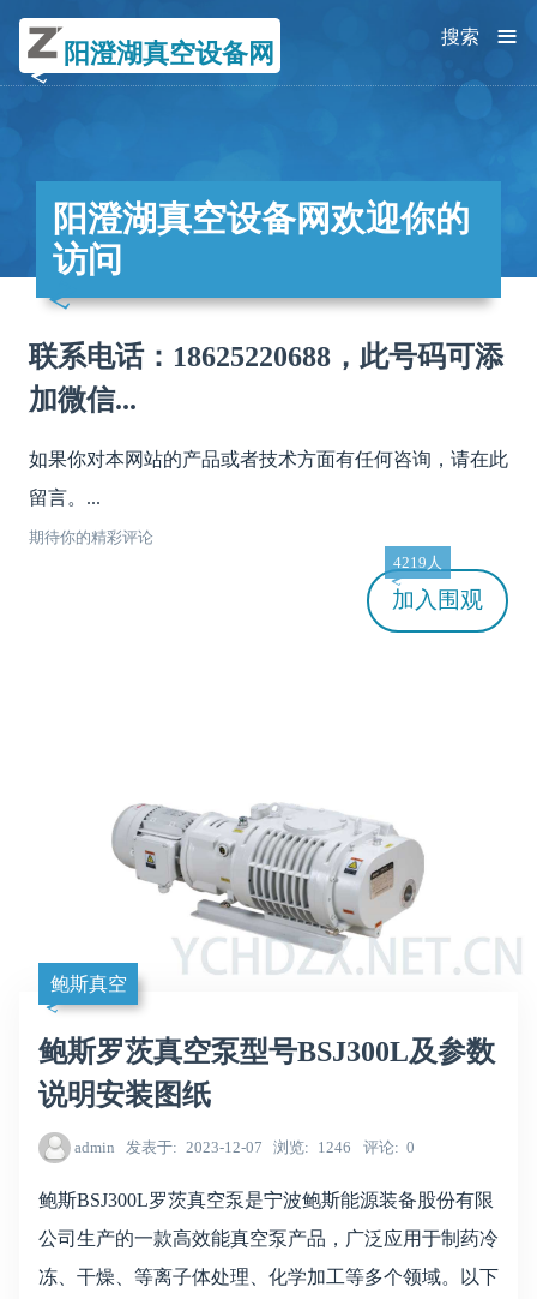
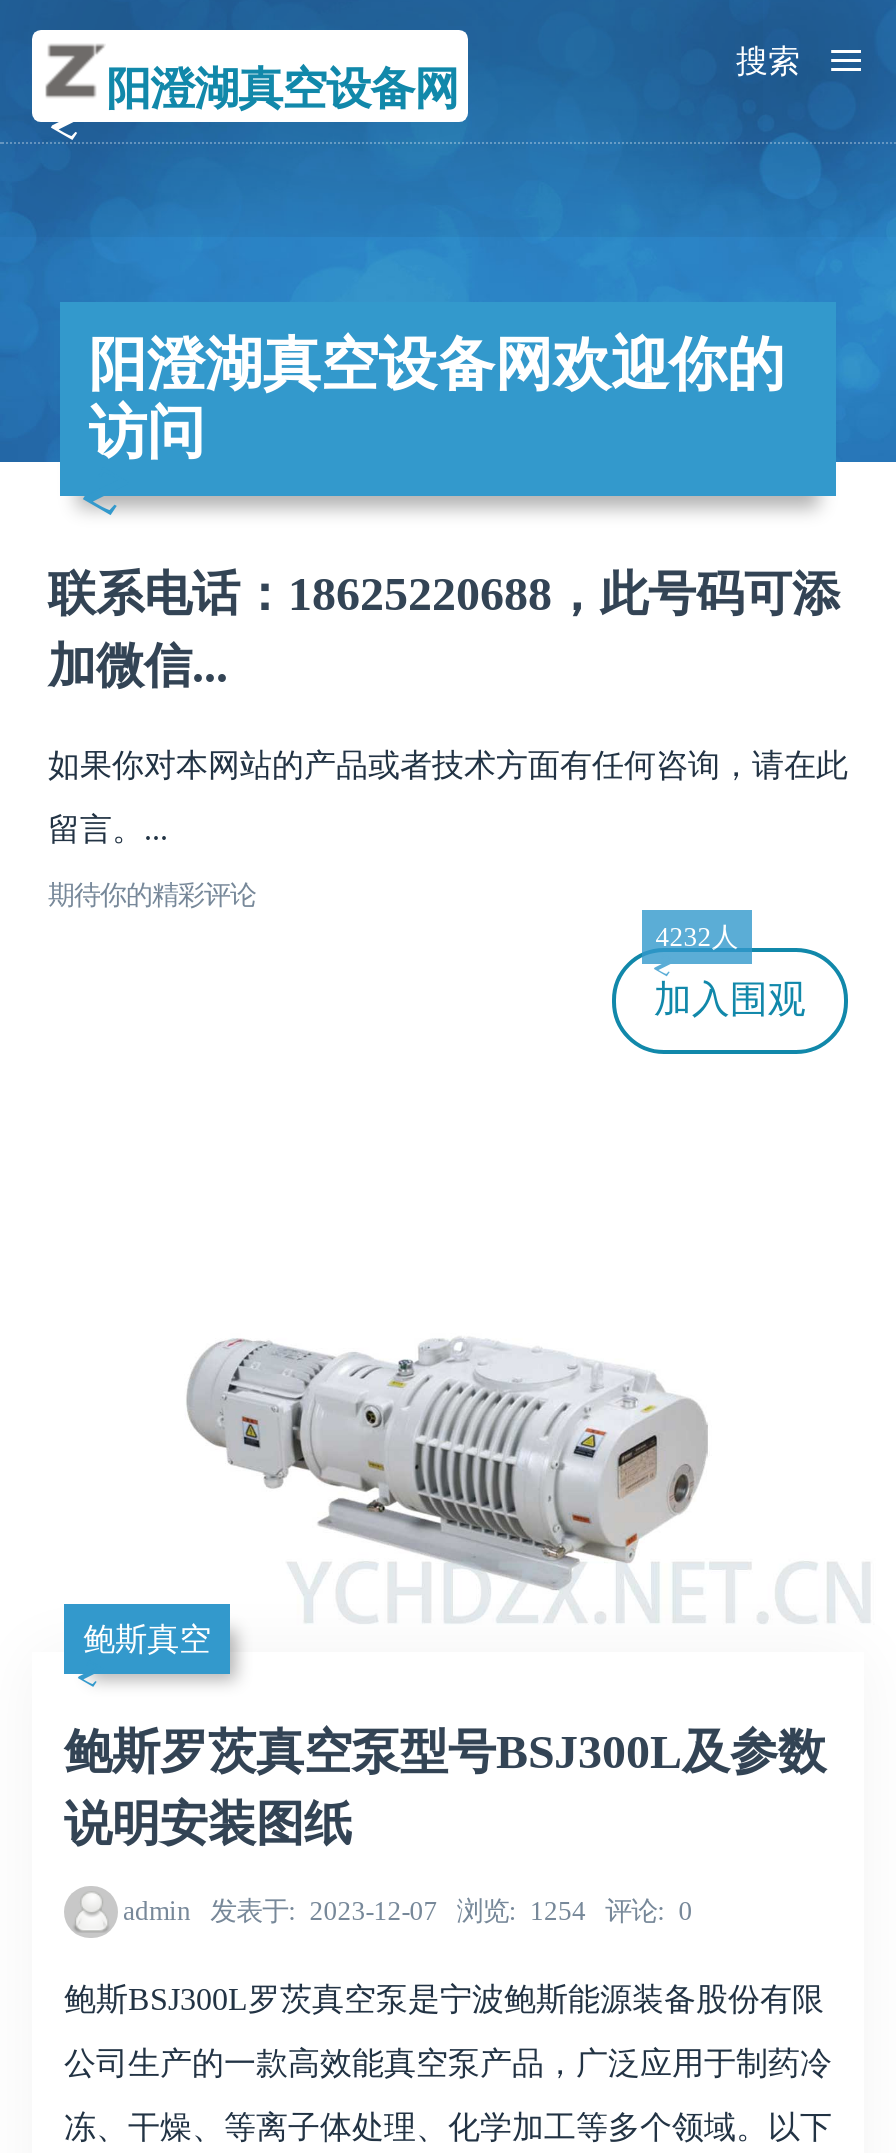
[393,554,442,572] 4219人 -> [656,922,738,952] 4232人
[74,1138,415,1156] admin 发表于 2023-12-07 浏览 1246 评论 0 -> [123,1897,693,1927] admin 发表于 2023-12-07 浏览 1254 评论 0

